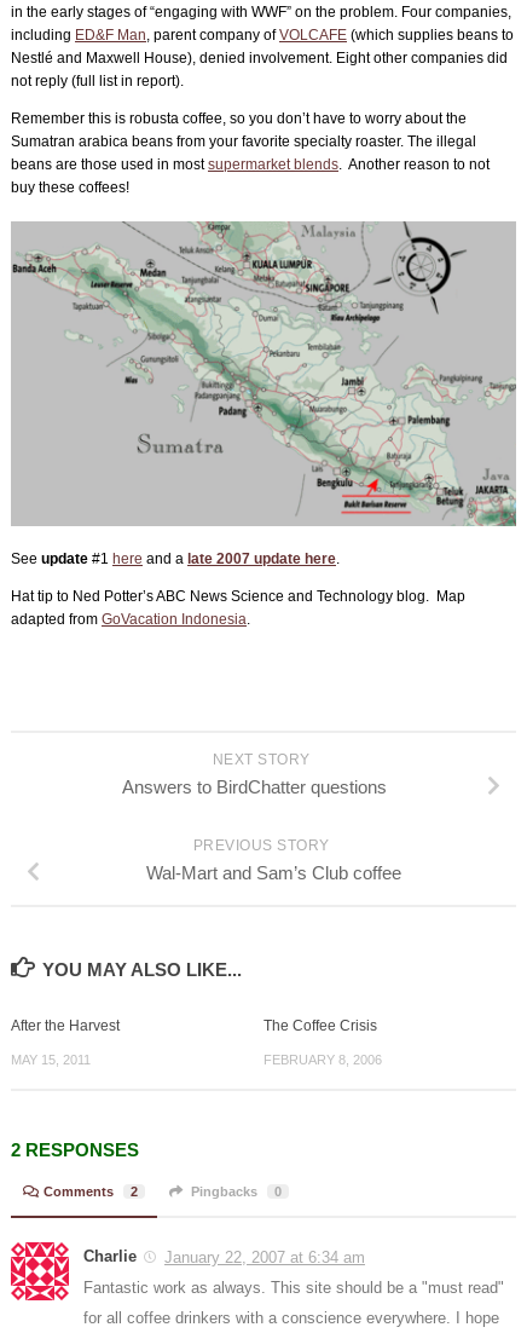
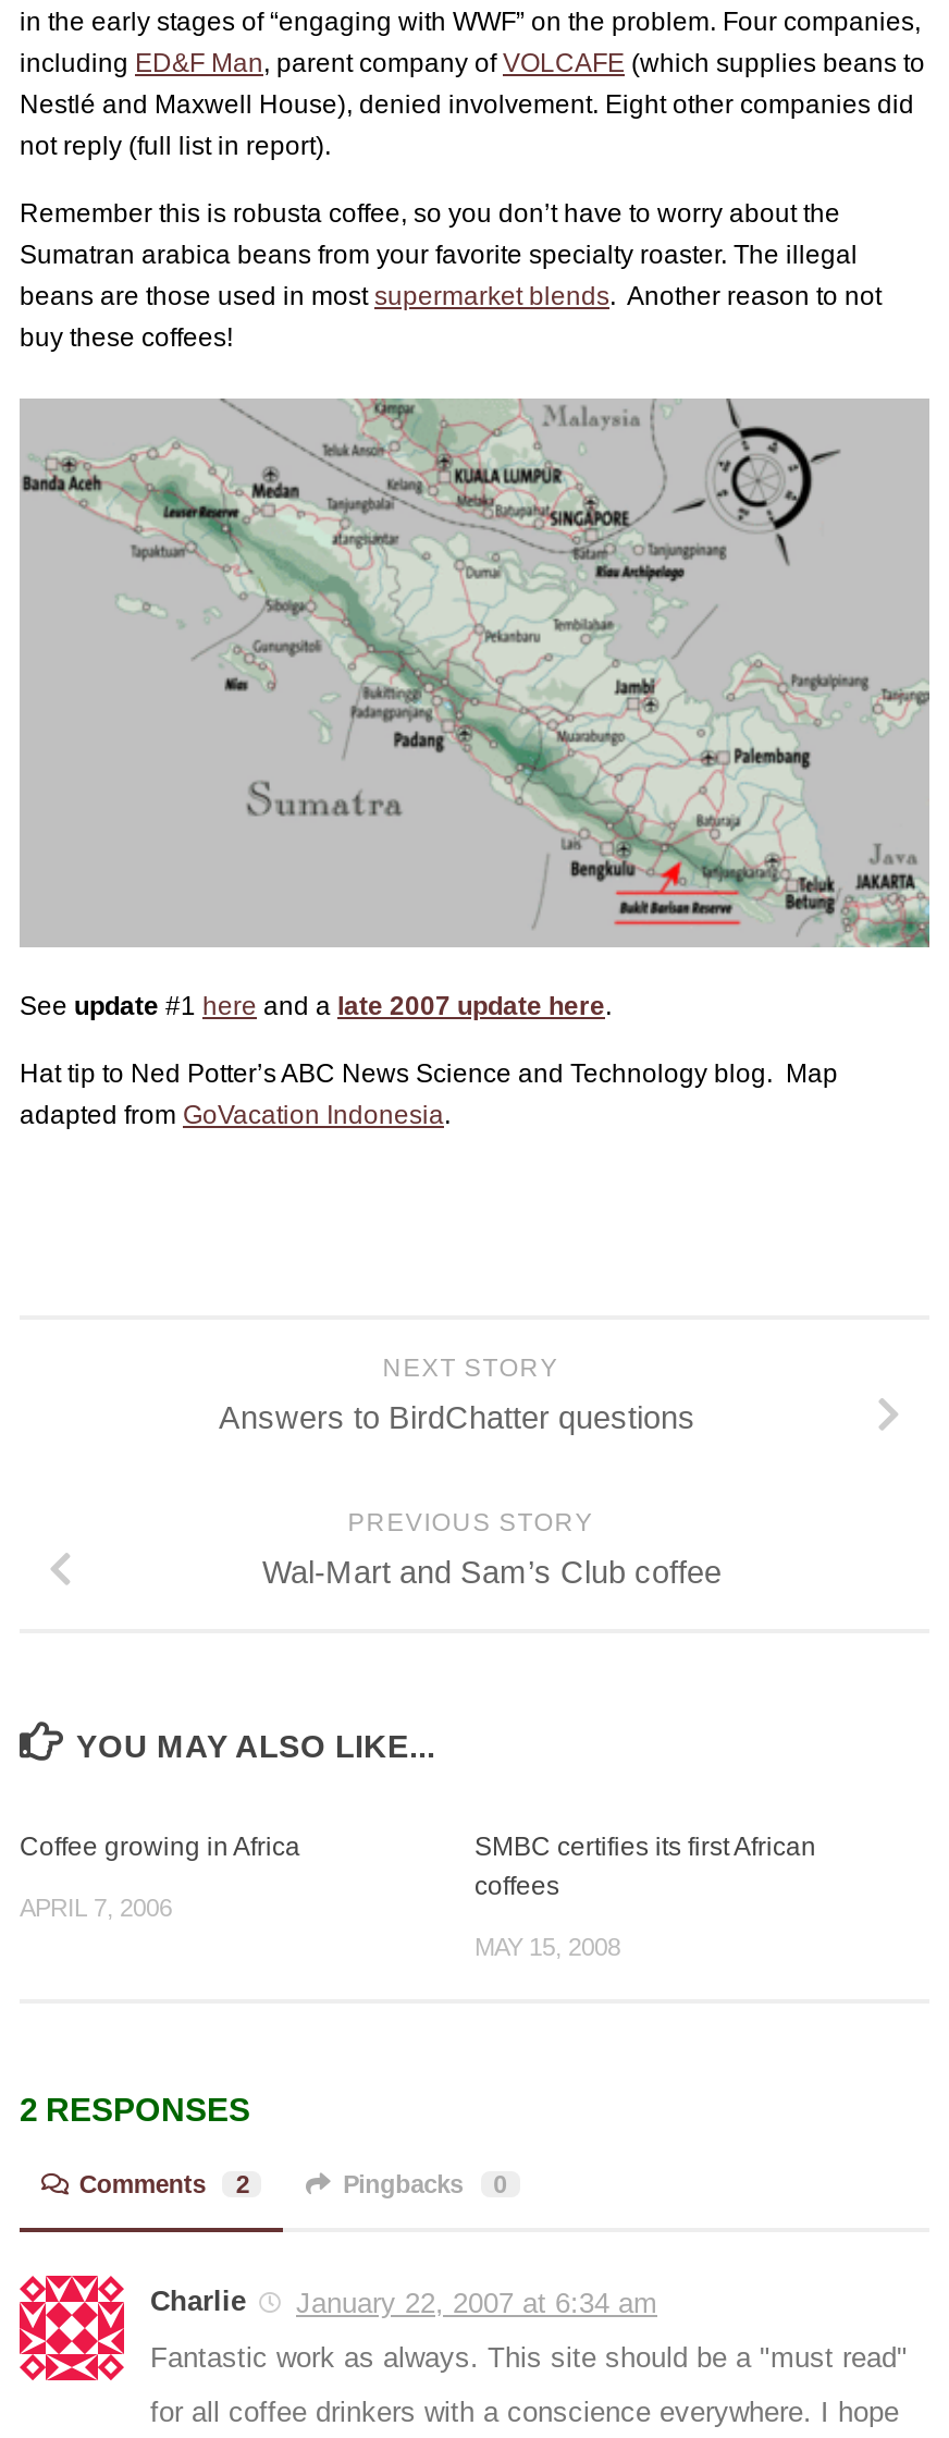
[11,1018,120,1035] After the Harvest -> [20,1832,300,1863] Coffee growing in Africa
[263,1018,377,1035] The Coffee Crisis -> [474,1832,816,1902] SMBC certifies its first African | coffees
[11,1053,91,1067] MAY 15, 2011 -> [20,1895,172,1921] APRIL 7, 2006
[263,1053,382,1067] FEBRUARY 8, 2006 -> [474,1935,620,1961] MAY 15, 2008

